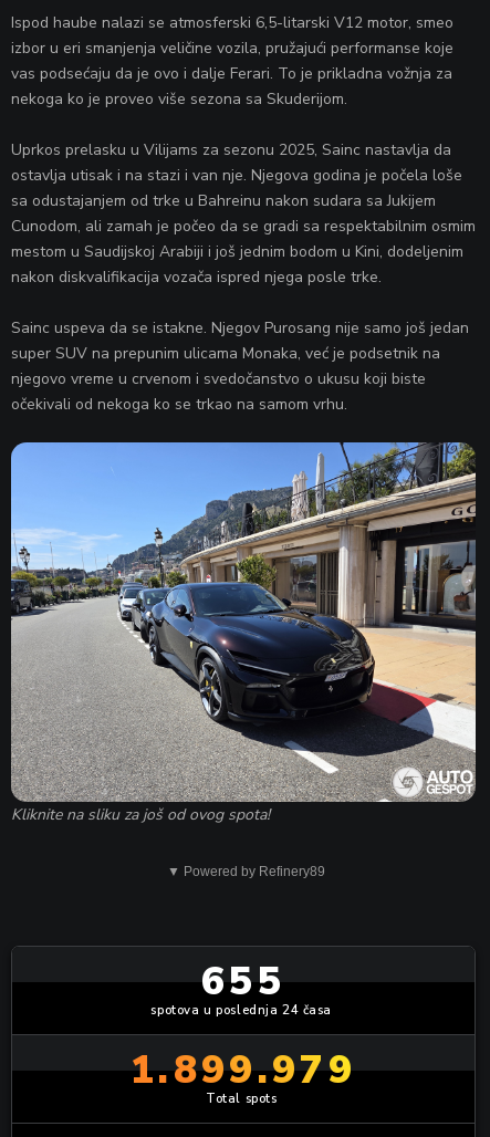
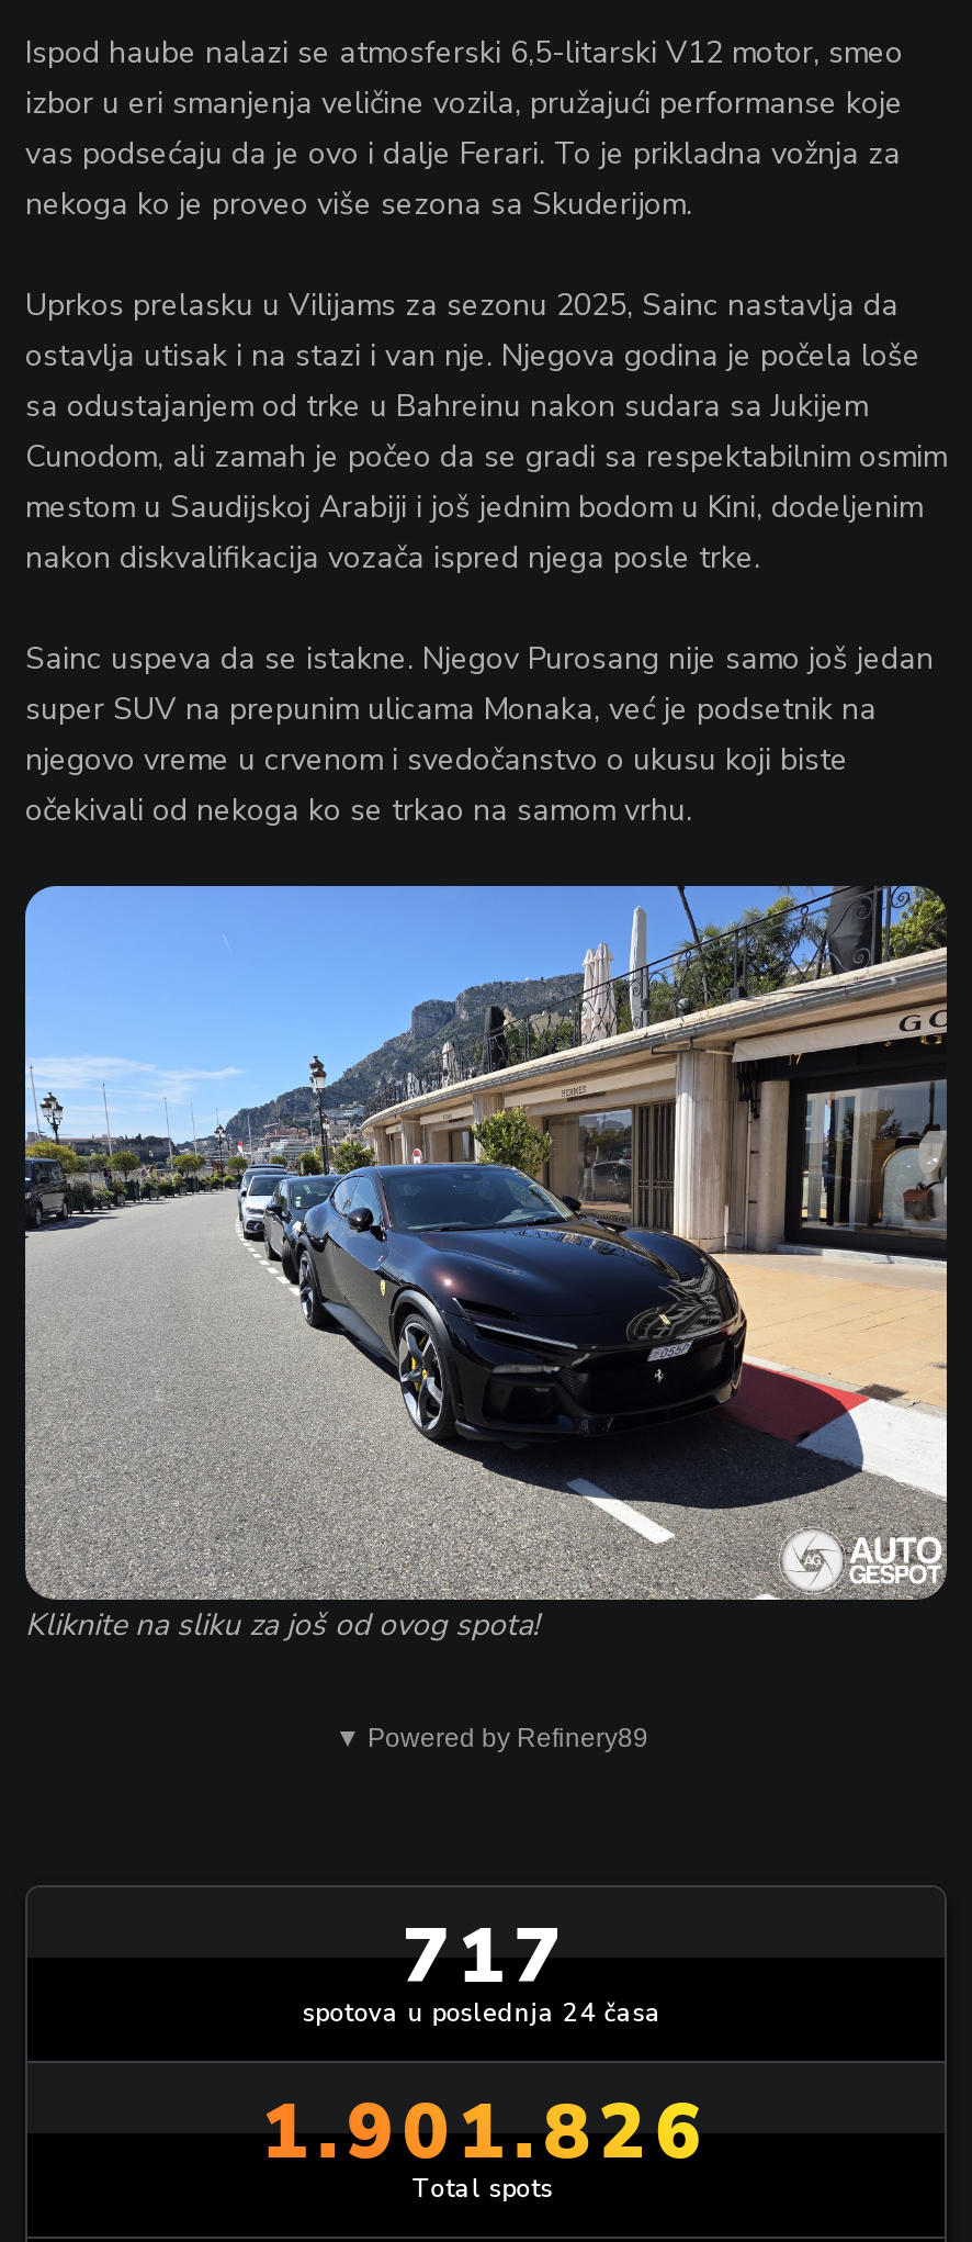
[201,956,285,1008] 655 -> [402,1906,570,2009] 717
[130,1045,356,1097] 1.899.979 -> [262,2081,710,2185] 1.901.826

